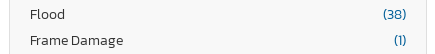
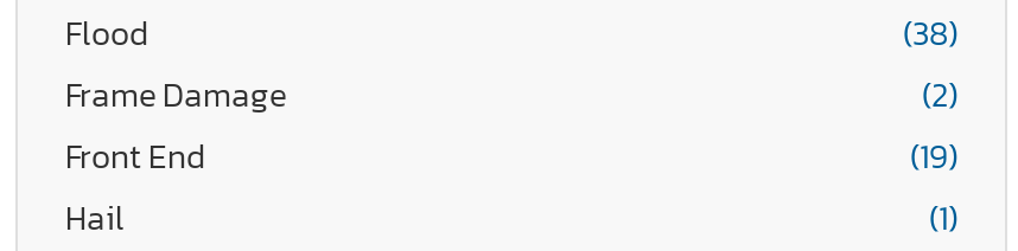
none -> [65,70,957,243] (2) | Front End | (19) | Hail

